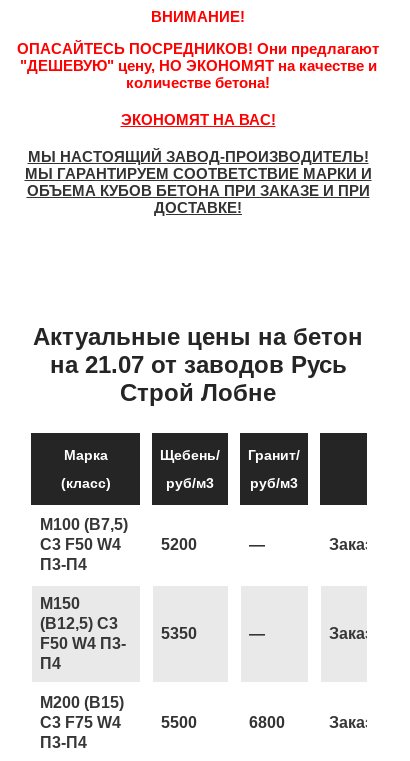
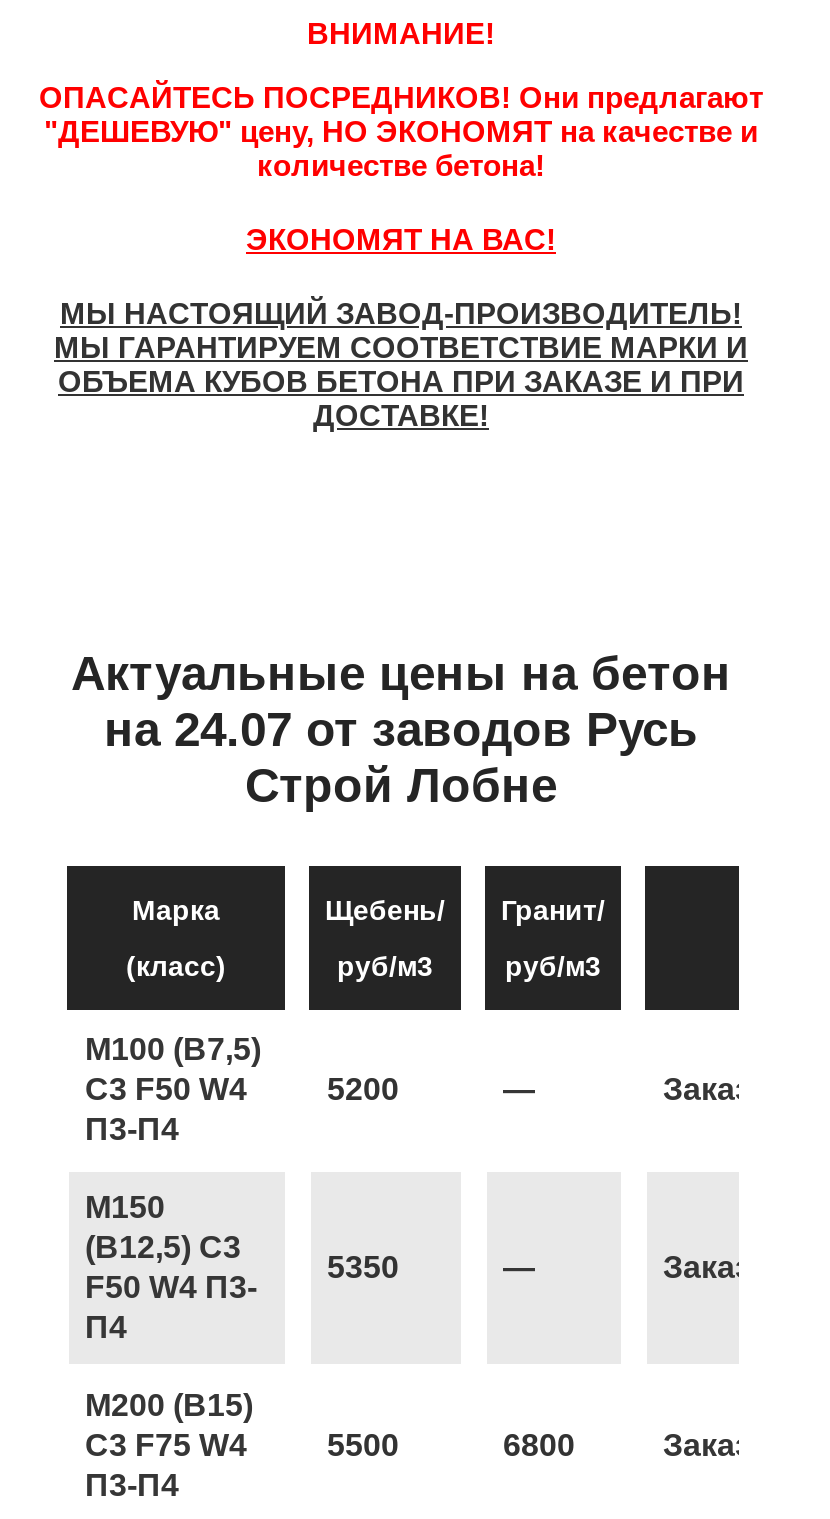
[49,351,346,378] на 21.07 от заводов Русь -> [104,702,698,756] на 24.07 от заводов Русь

